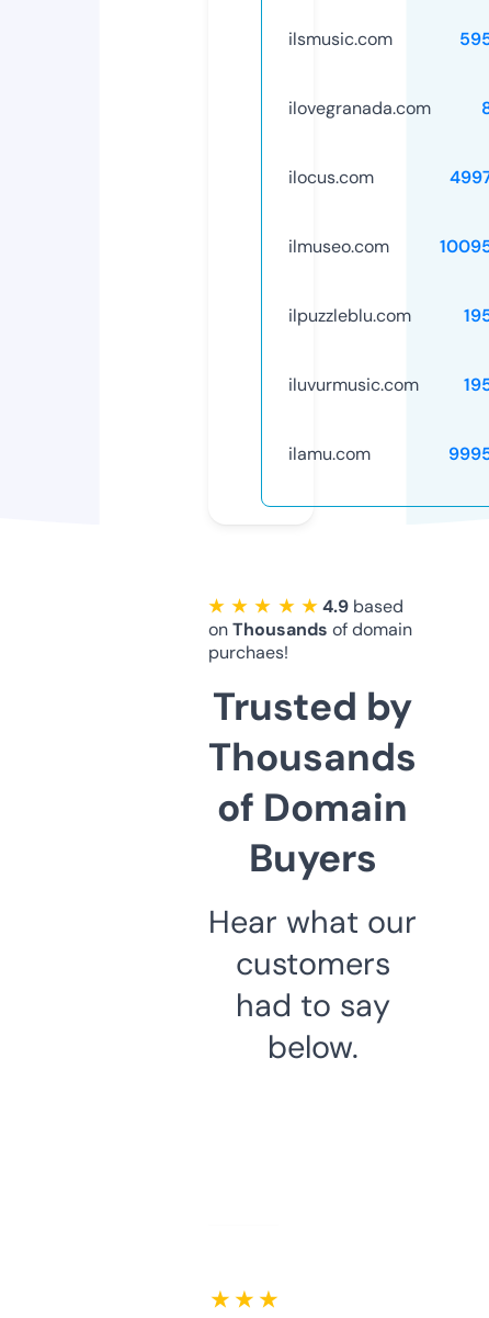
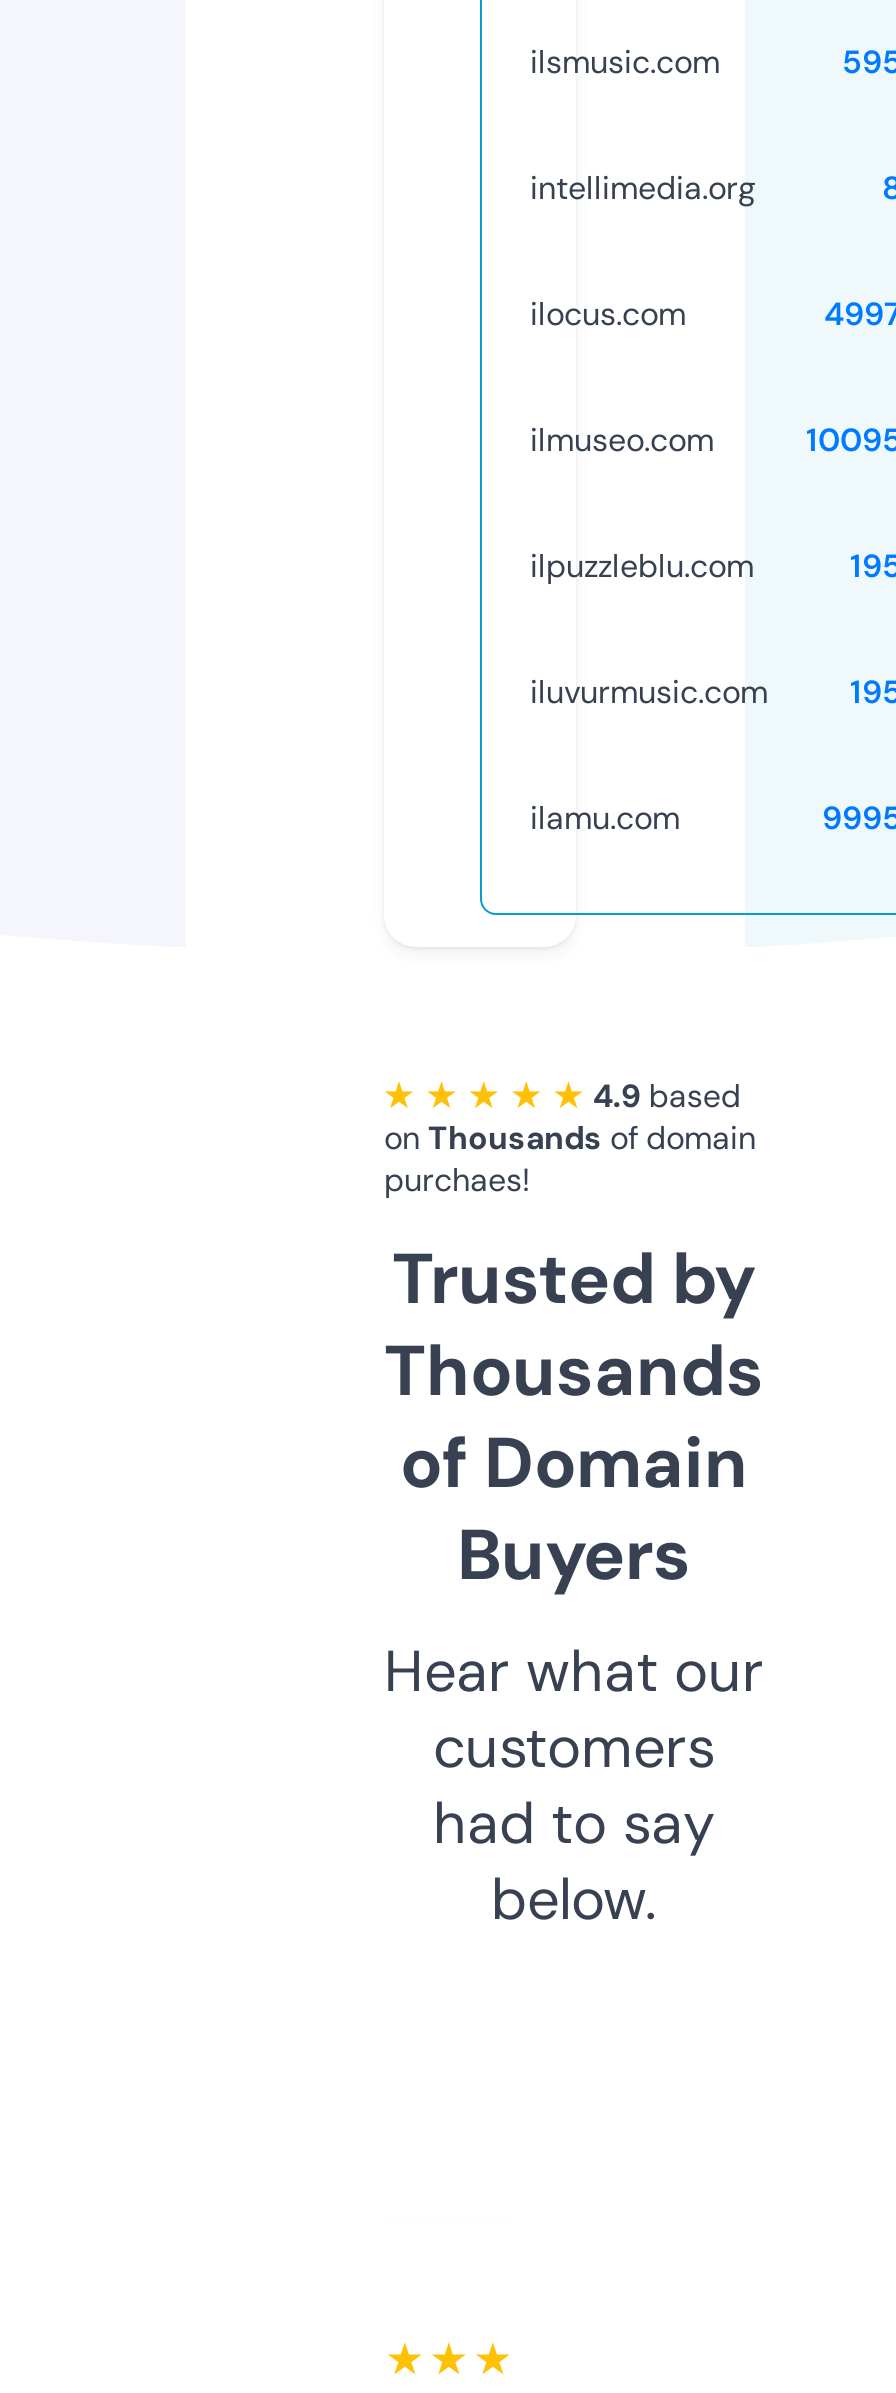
[288,96,431,119] ilovegranada.com -> [530,167,756,209] intellimedia.org

